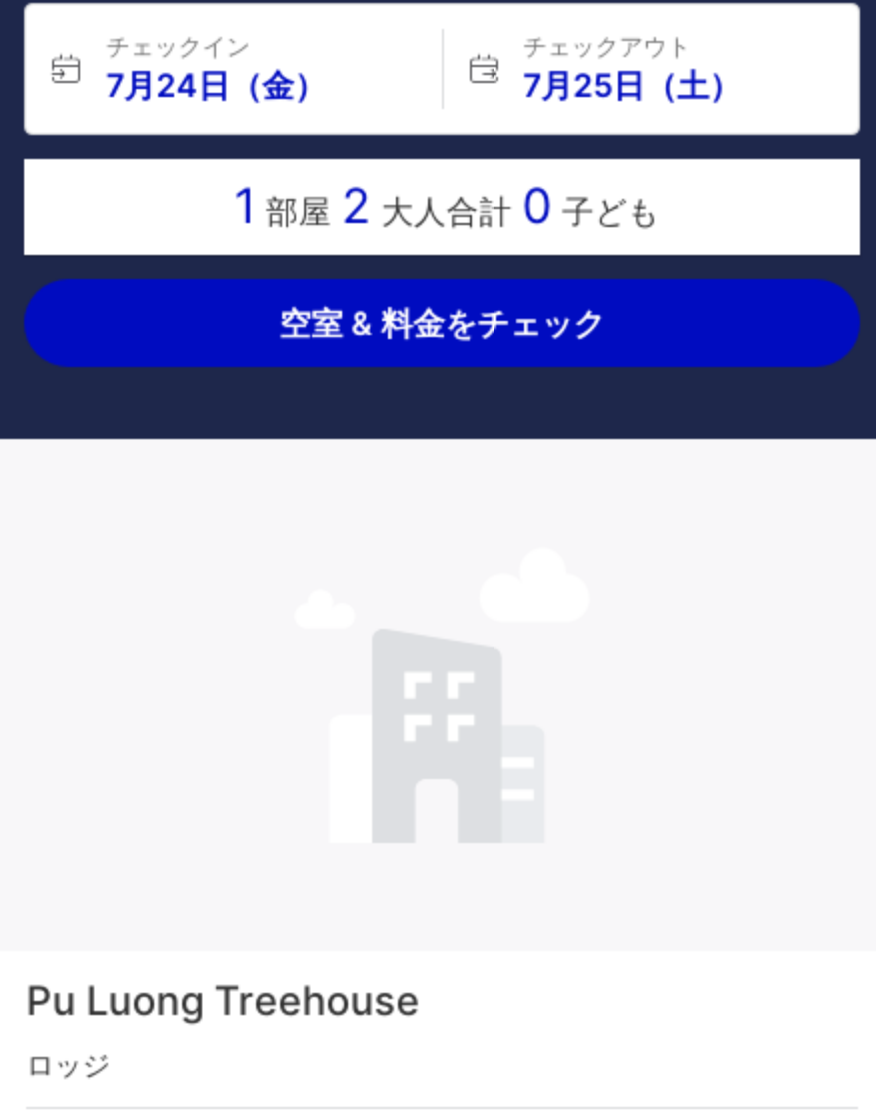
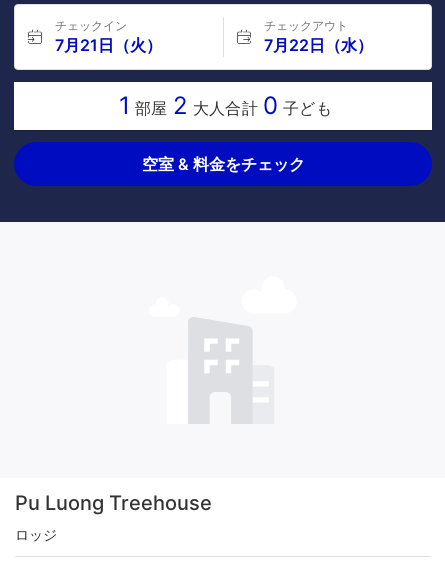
[106,65,326,105] 7月24日（金） -> [55,35,162,55] 7月21日（火）
[523,65,741,105] 7月25日（土） -> [263,35,372,55] 7月22日（水）

